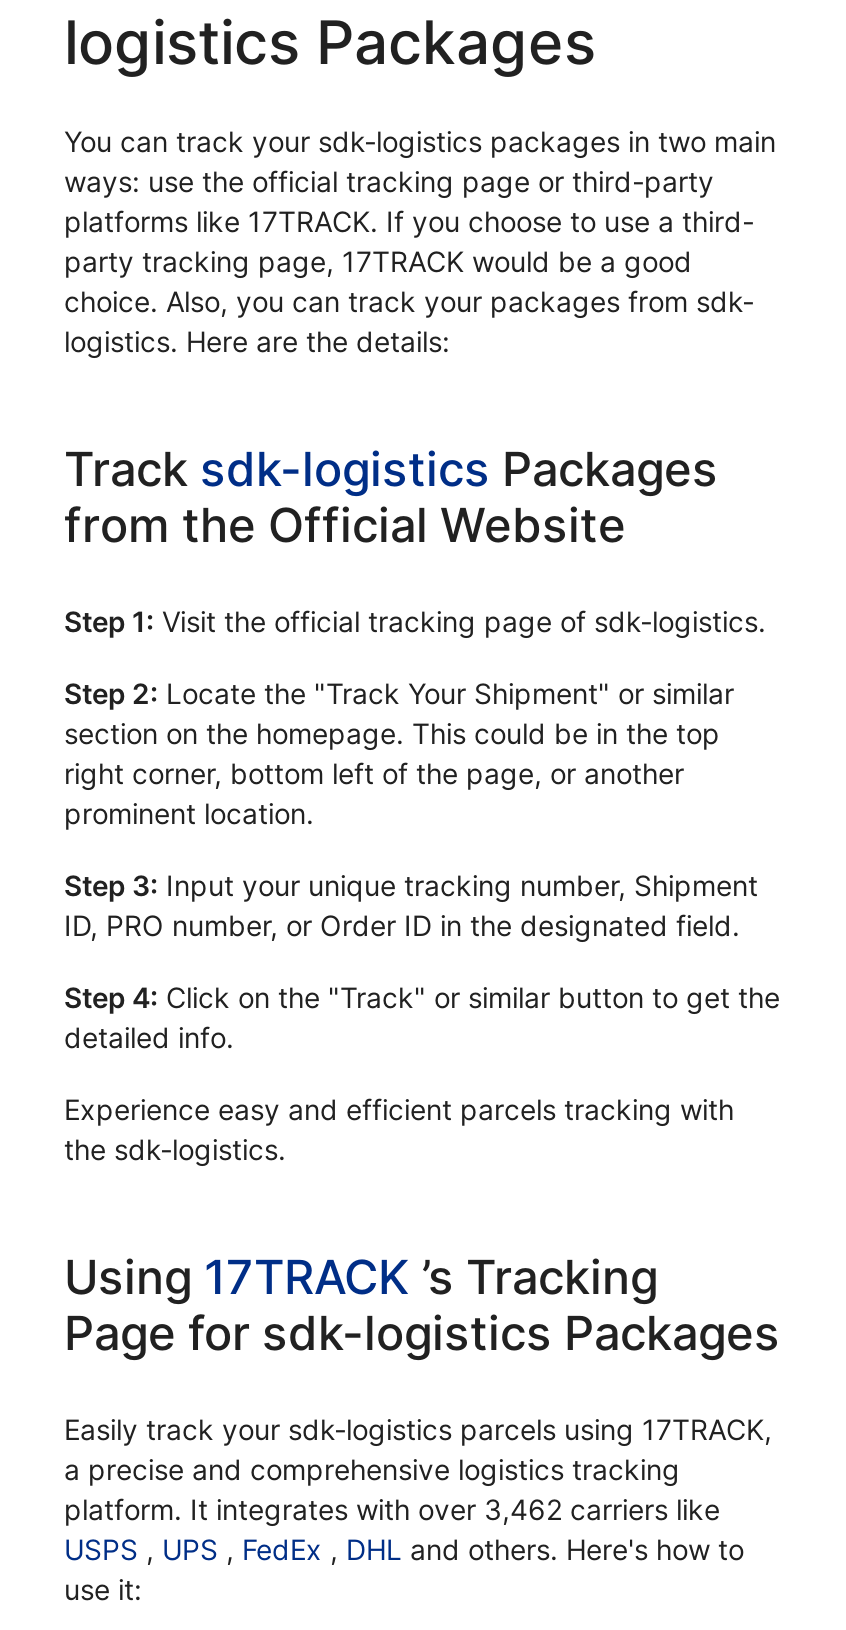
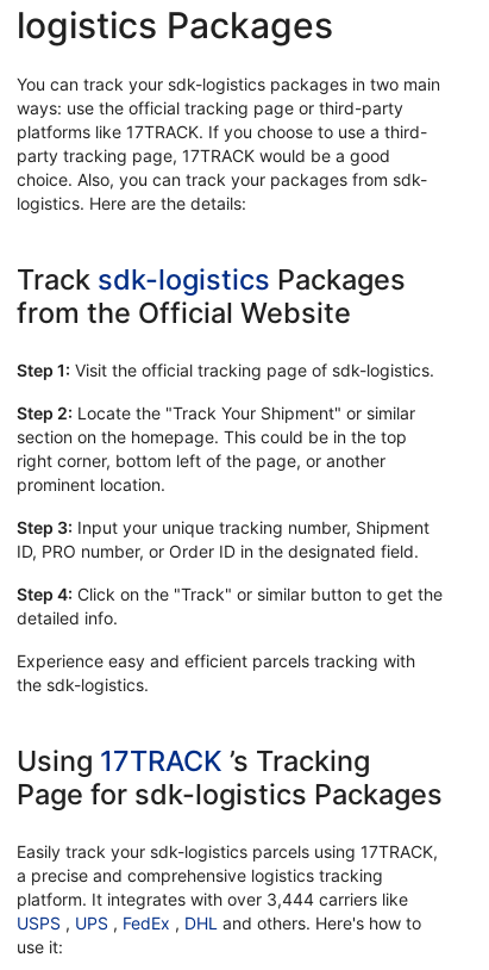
[64,1492,720,1526] platform. It integrates with over 3,462 carriers like -> [17,889,408,909] platform. It integrates with over 3,444 carriers like

